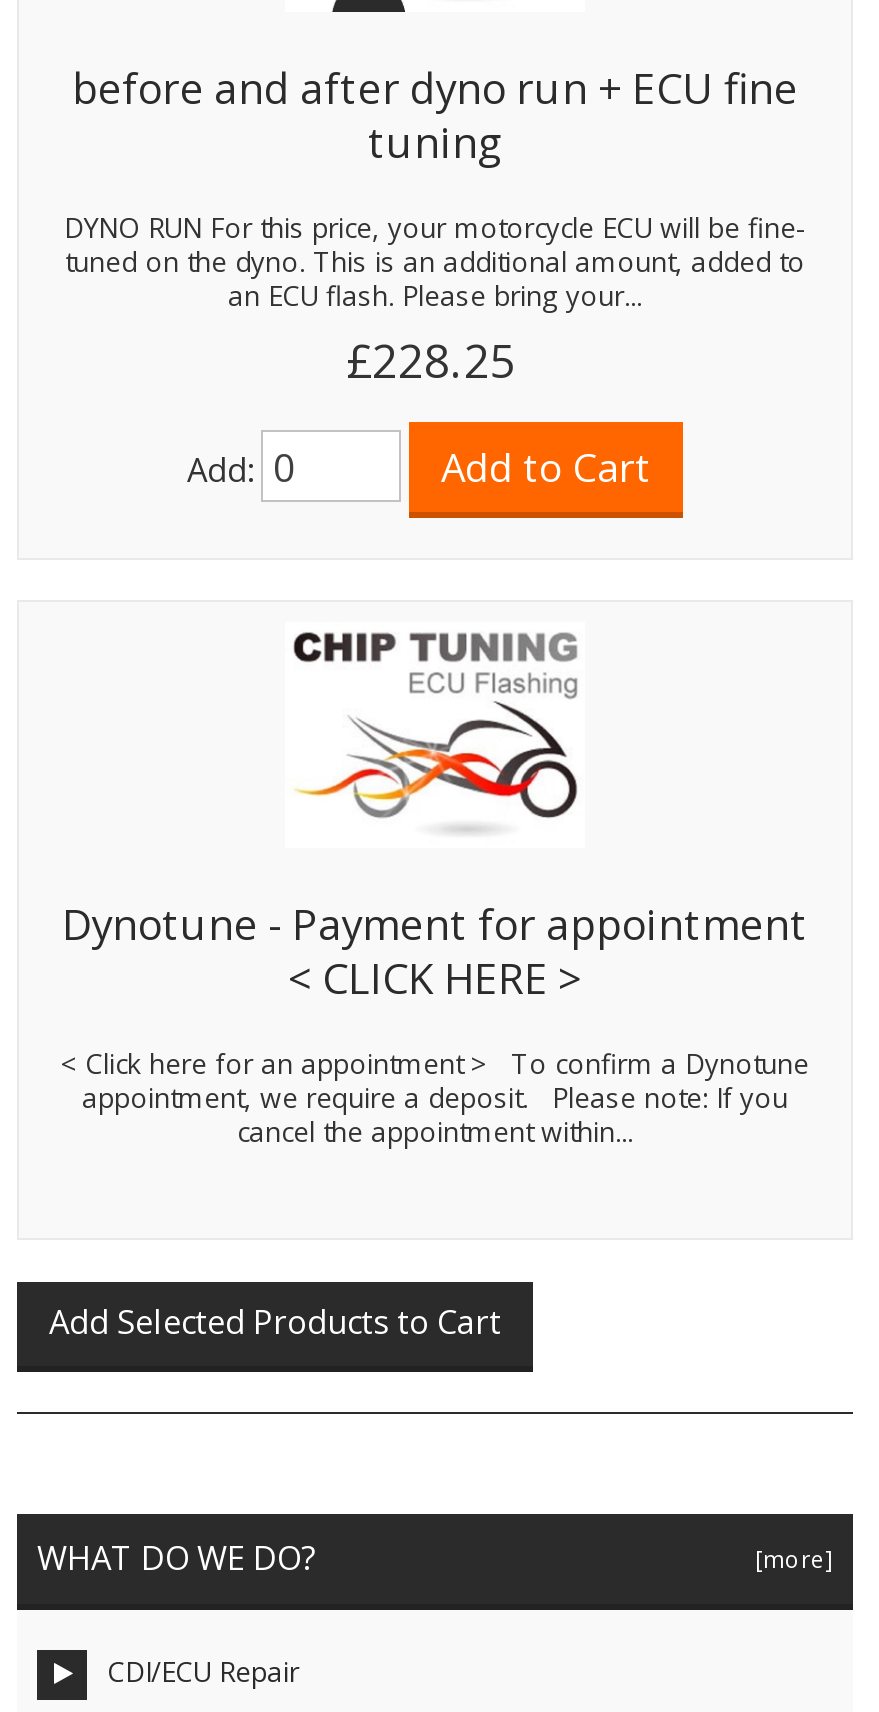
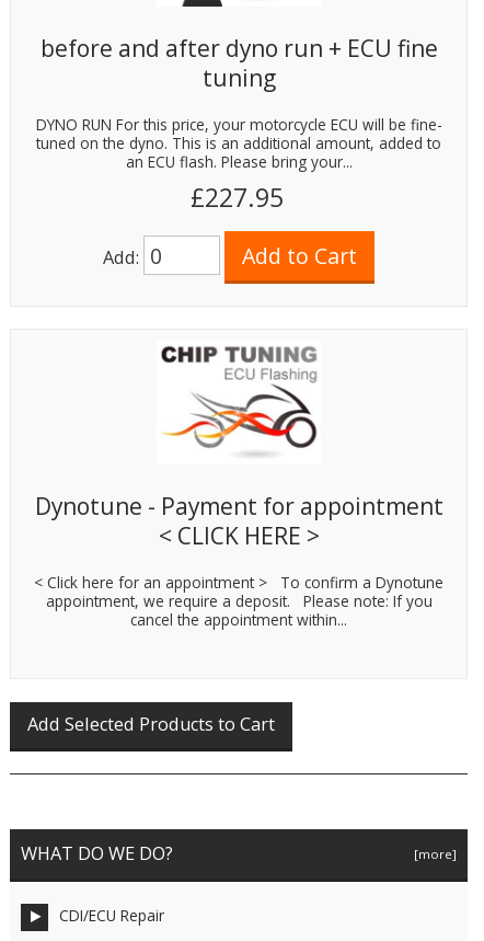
[346,331,516,393] £228.25 -> [190,181,283,215] £227.95

